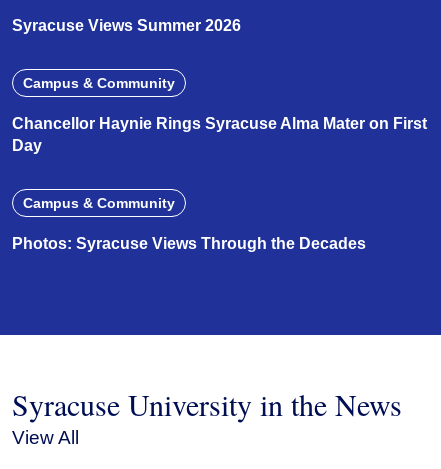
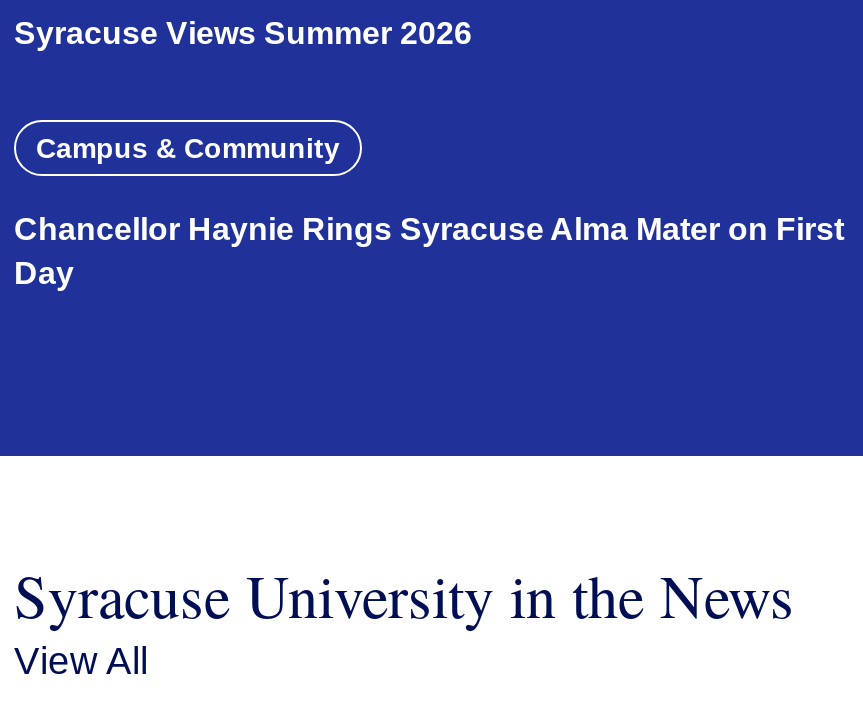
[12,195,366,252] Campus & Community | Photos: Syracuse Views Through the Decades -> none

